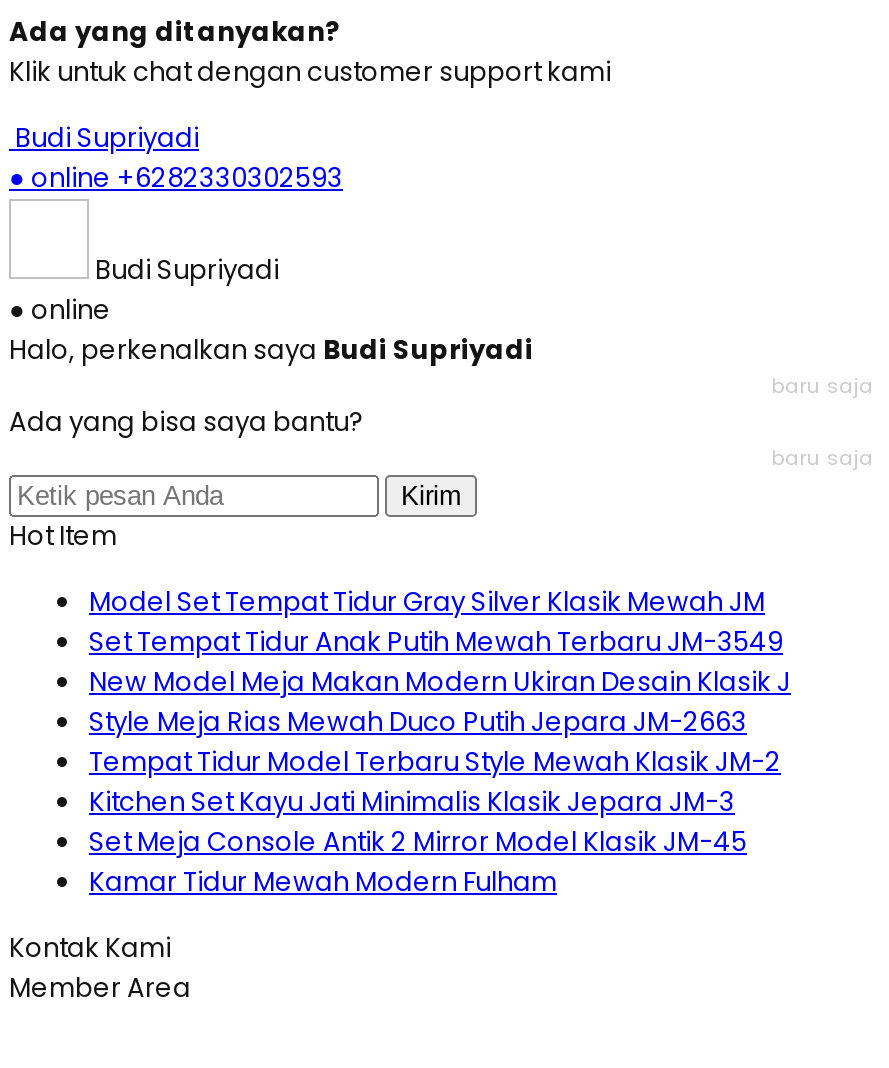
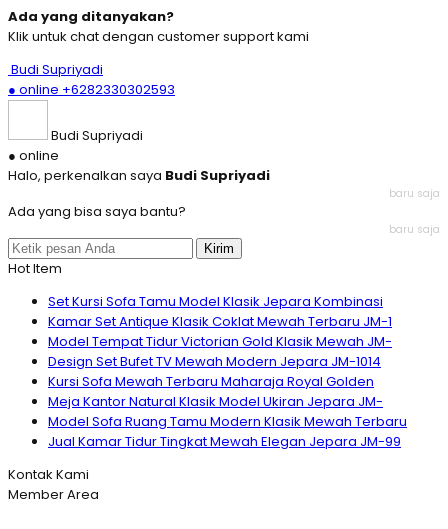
[89,583,791,901] Model Set Tempat Tidur Gray Silver Klasik Mewah JM | Set Tempat Tidur Anak Putih Mewah Terbaru JM-3549 | New Model Meja Makan Modern Ukiran Desain Klasik J | Style Meja Rias Mewah Duco Putih Jepara JM-2663 | Tempat Tidur Model Terbaru Style Mewah Klasik JM-2 | Kitchen Set Kayu Jati Minimalis Klasik Jepara JM-3 | Set Meja Console Antik 2 Mirror Model Klasik JM-45 | Kamar Tidur Mewah Modern Fulham -> [48,292,407,451] Set Kursi Sofa Tamu Model Klasik Jepara Kombinasi | Kamar Set Antique Klasik Coklat Mewah Terbaru JM-1 | Model Tempat Tidur Victorian Gold Klasik Mewah JM- | Design Set Bufet TV Mewah Modern Jepara JM-1014 | Kursi Sofa Mewah Terbaru Maharaja Royal Golden | Meja Kantor Natural Klasik Model Ukiran Jepara JM- | Model Sofa Ruang Tamu Modern Klasik Mewah Terbaru | Jual Kamar Tidur Tingkat Mewah Elegan Jepara JM-99

